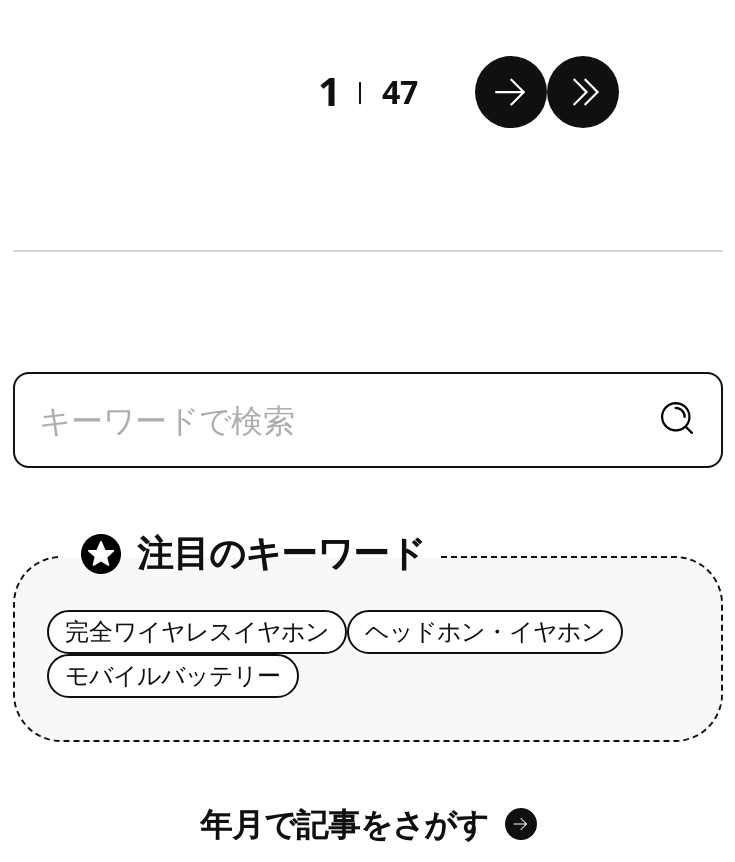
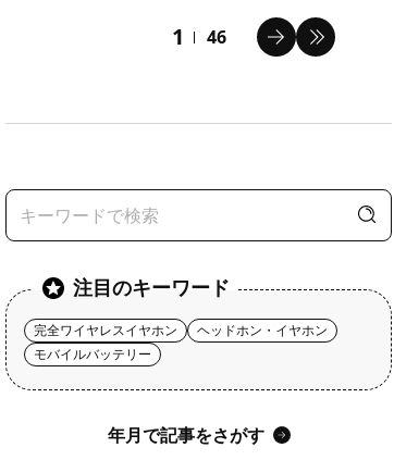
[318,64,418,118] 1 47 -> [171,22,226,51] 1 46

